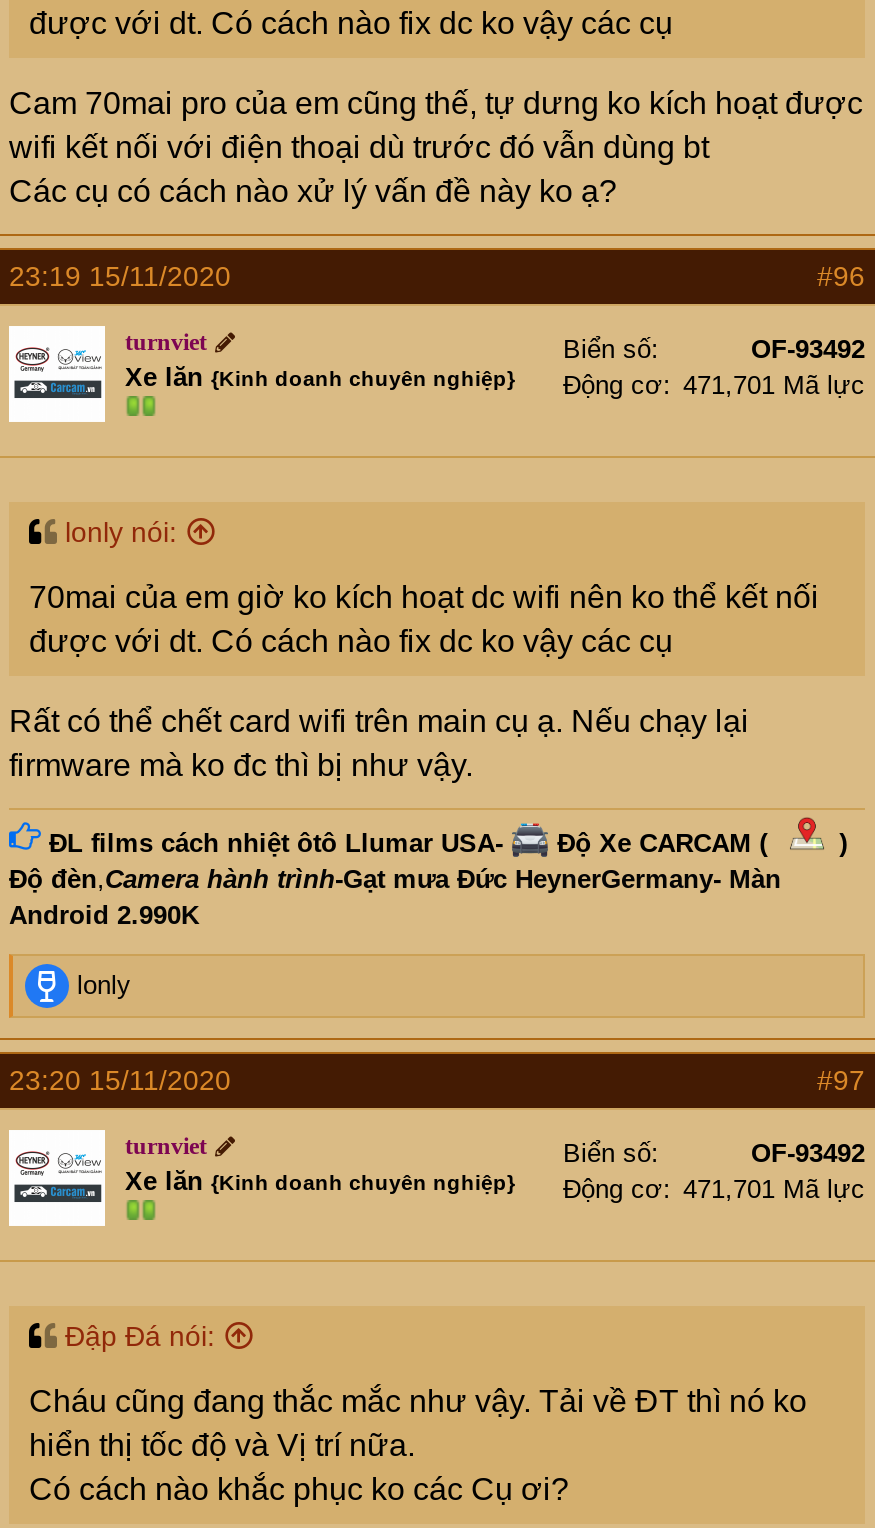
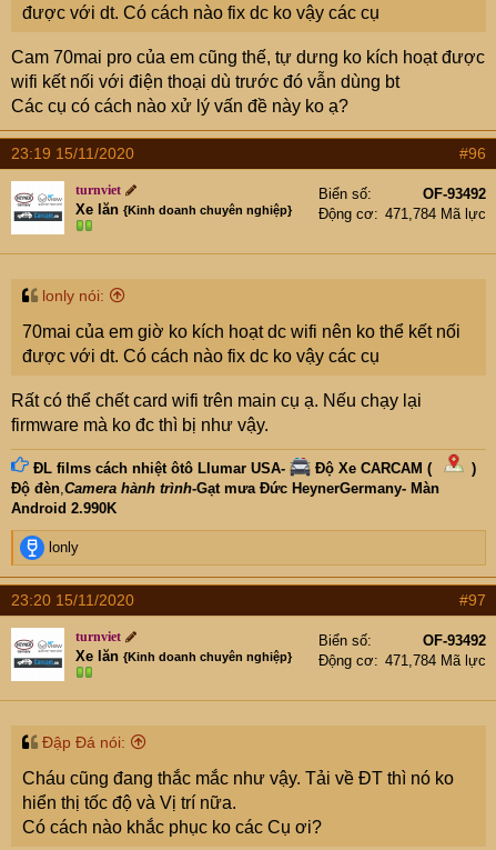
[125,362,865,400] Xe lăn {Kinh doanh chuyên nghiệp} Động cơ 471,701 Mã lực -> [75,201,486,222] Xe lăn {Kinh doanh chuyên nghiệp} Động cơ 471,784 Mã lực
[125,1166,865,1204] Xe lăn {Kinh doanh chuyên nghiệp} Động cơ 471,701 Mã lực -> [75,648,486,669] Xe lăn {Kinh doanh chuyên nghiệp} Động cơ 471,784 Mã lực

